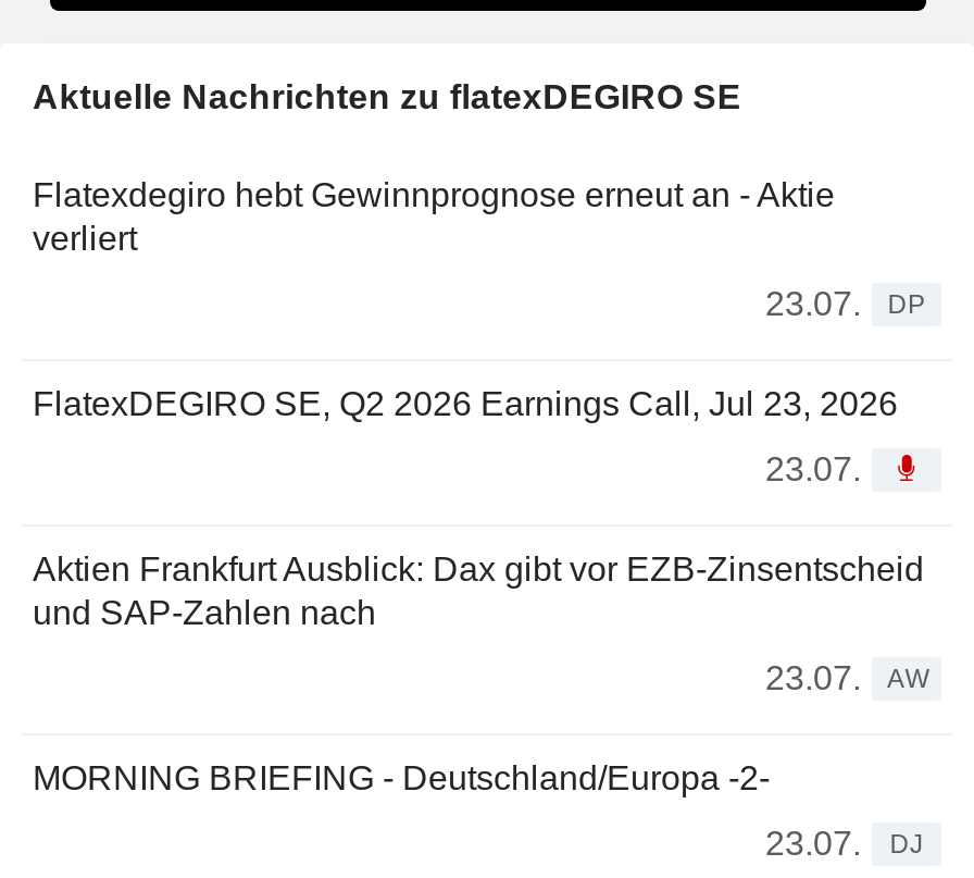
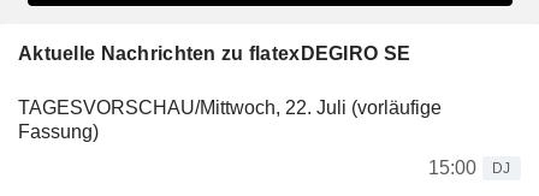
[33,176,929,861] Flatexdegiro hebt Gewinnprognose erneut an - Aktie | verliert | 23.07. | DP | FlatexDEGIRO SE, Q2 2026 Earnings Call, Jul 23, 2026 | 23.07. | Aktien Frankfurt Ausblick: Dax gibt vor EZB-Zinsentscheid | und SAP-Zahlen nach | 23.07. | AW | MORNING BRIEFING - Deutschland/Europa -2- | 23.07. -> [18,97,476,178] TAGESVORSCHAU/Mittwoch, 22. Juli (vorläufige | Fassung) | 15:00

